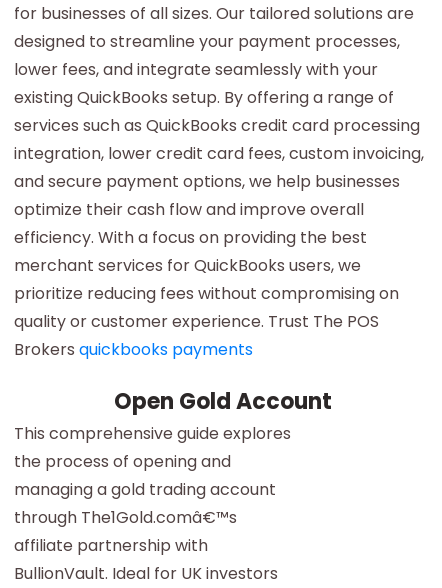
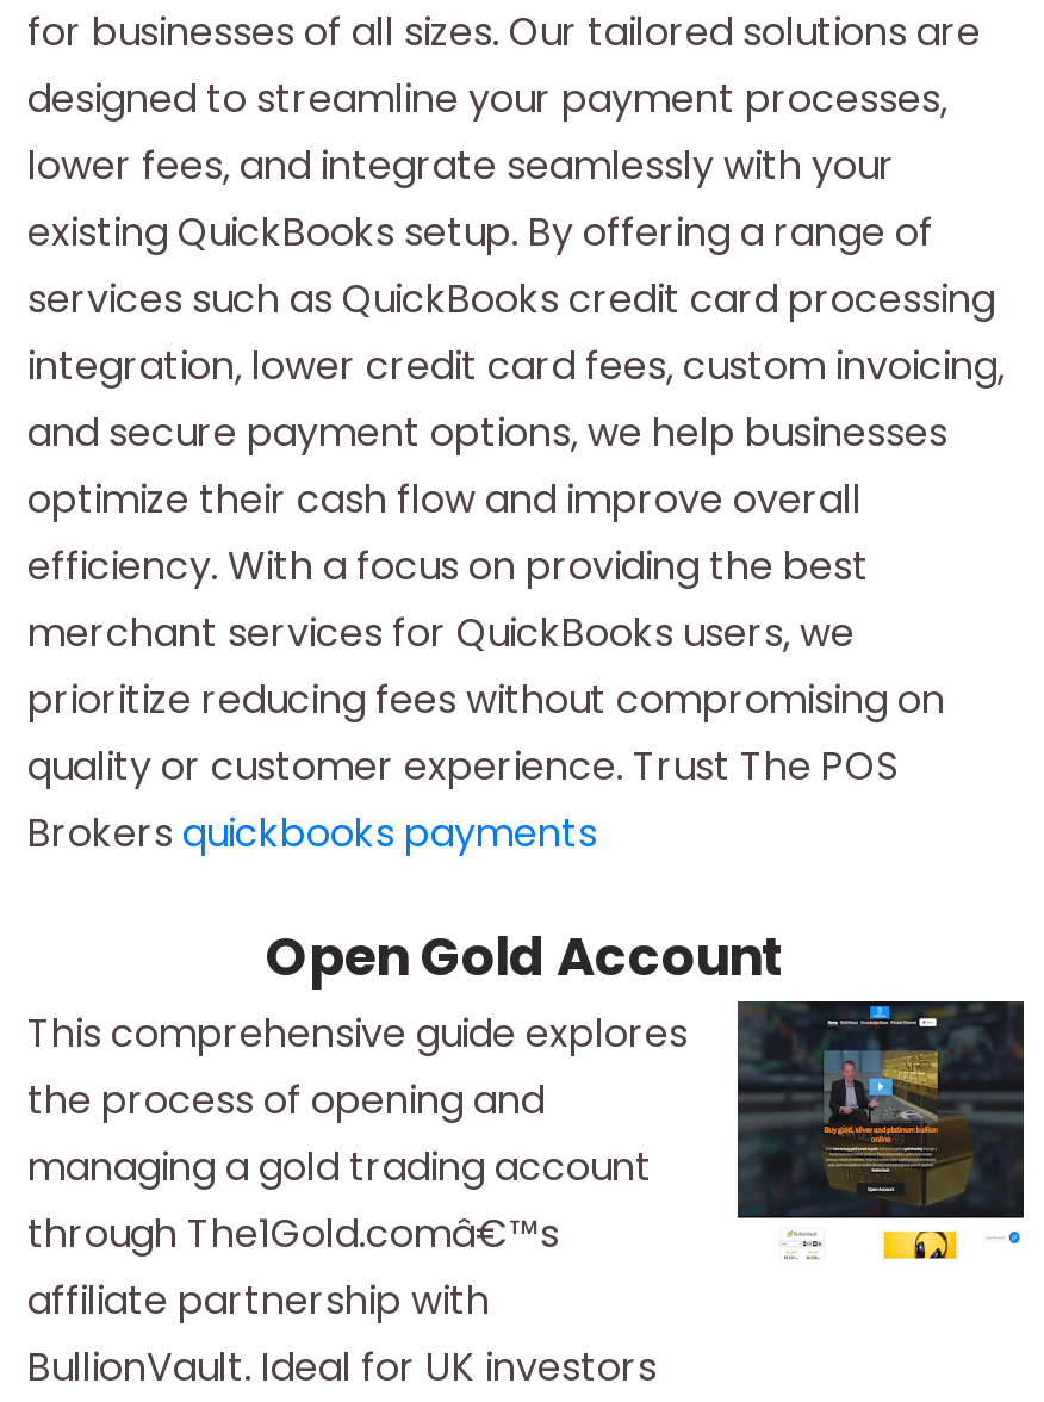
none -> [735,999,1026,1261] [image]

